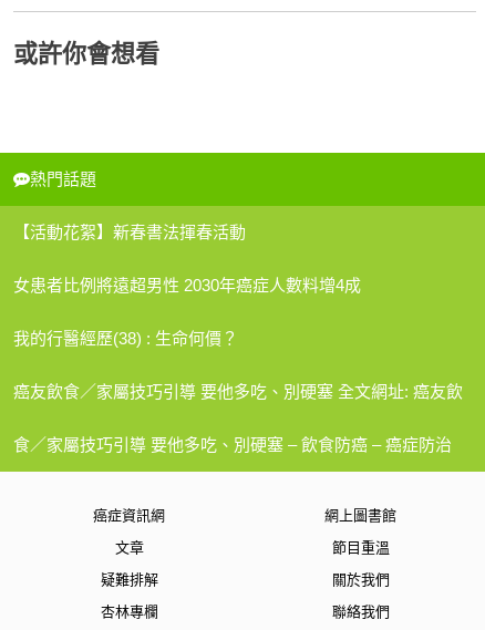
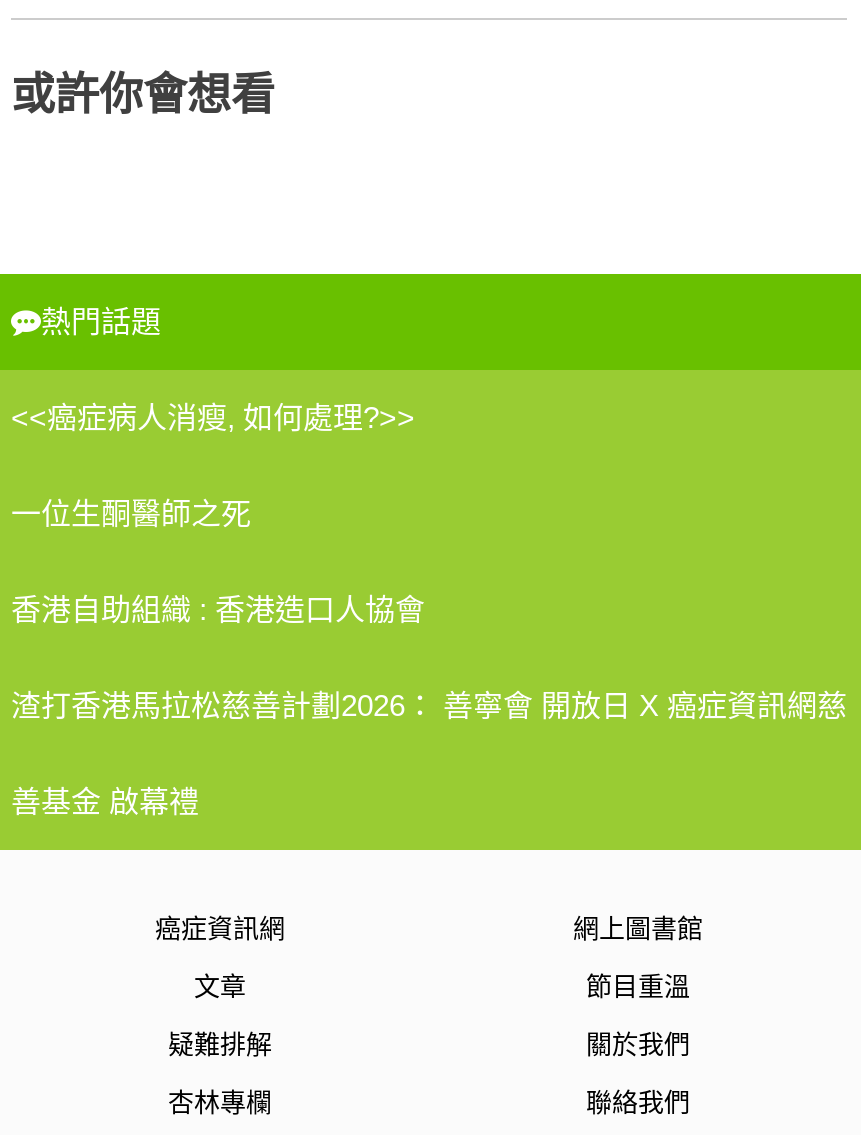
[13,223,246,242] 【活動花絮】新春書法揮春活動 -> [11,400,415,434] <<癌症病人消瘦, 如何處理?>>
[13,276,361,295] 女患者比例將遠超男性 2030年癌症人數料增4成 -> [11,496,251,530] 一位生酮醫師之死
[13,329,238,348] 我的行醫經歷(38) : 生命何價？ -> [11,592,425,626] 香港自助組織 : 香港造口人協會
[13,382,463,401] 癌友飲食／家屬技巧引導 要他多吃、別硬塞 全文網址: 癌友飲 -> [11,688,847,722] 渣打香港馬拉松慈善計劃2026： 善寧會 開放日 X 癌症資訊網慈
[13,435,452,454] 食／家屬技巧引導 要他多吃、別硬塞 – 飲食防癌 – 癌症防治 -> [11,784,199,818] 善基金 啟幕禮

